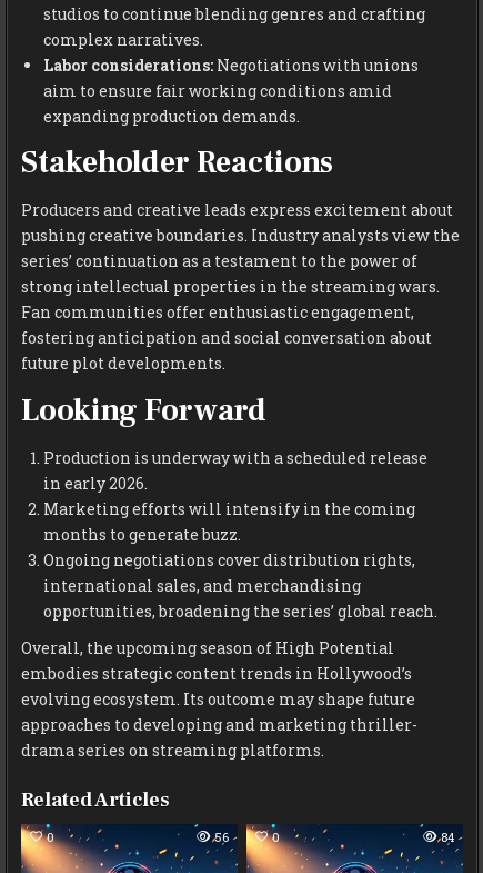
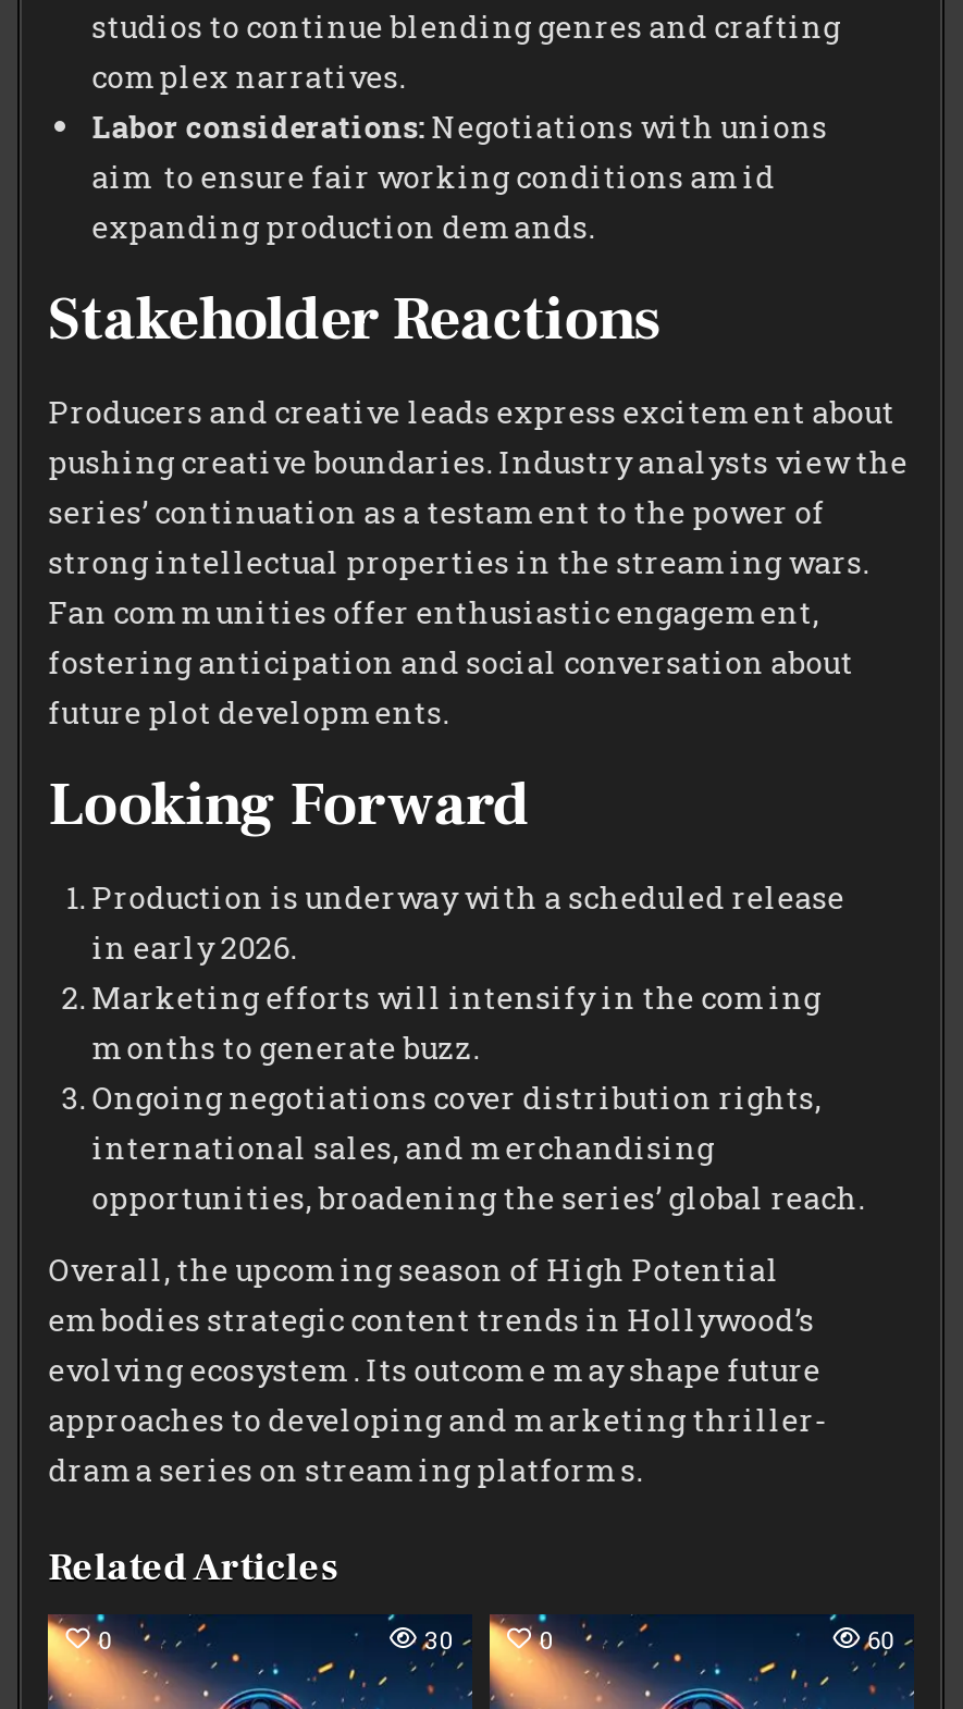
[214,828,229,845] 56 -> [424,1622,455,1654] 30
[441,828,454,845] 84 -> [868,1622,896,1654] 60

